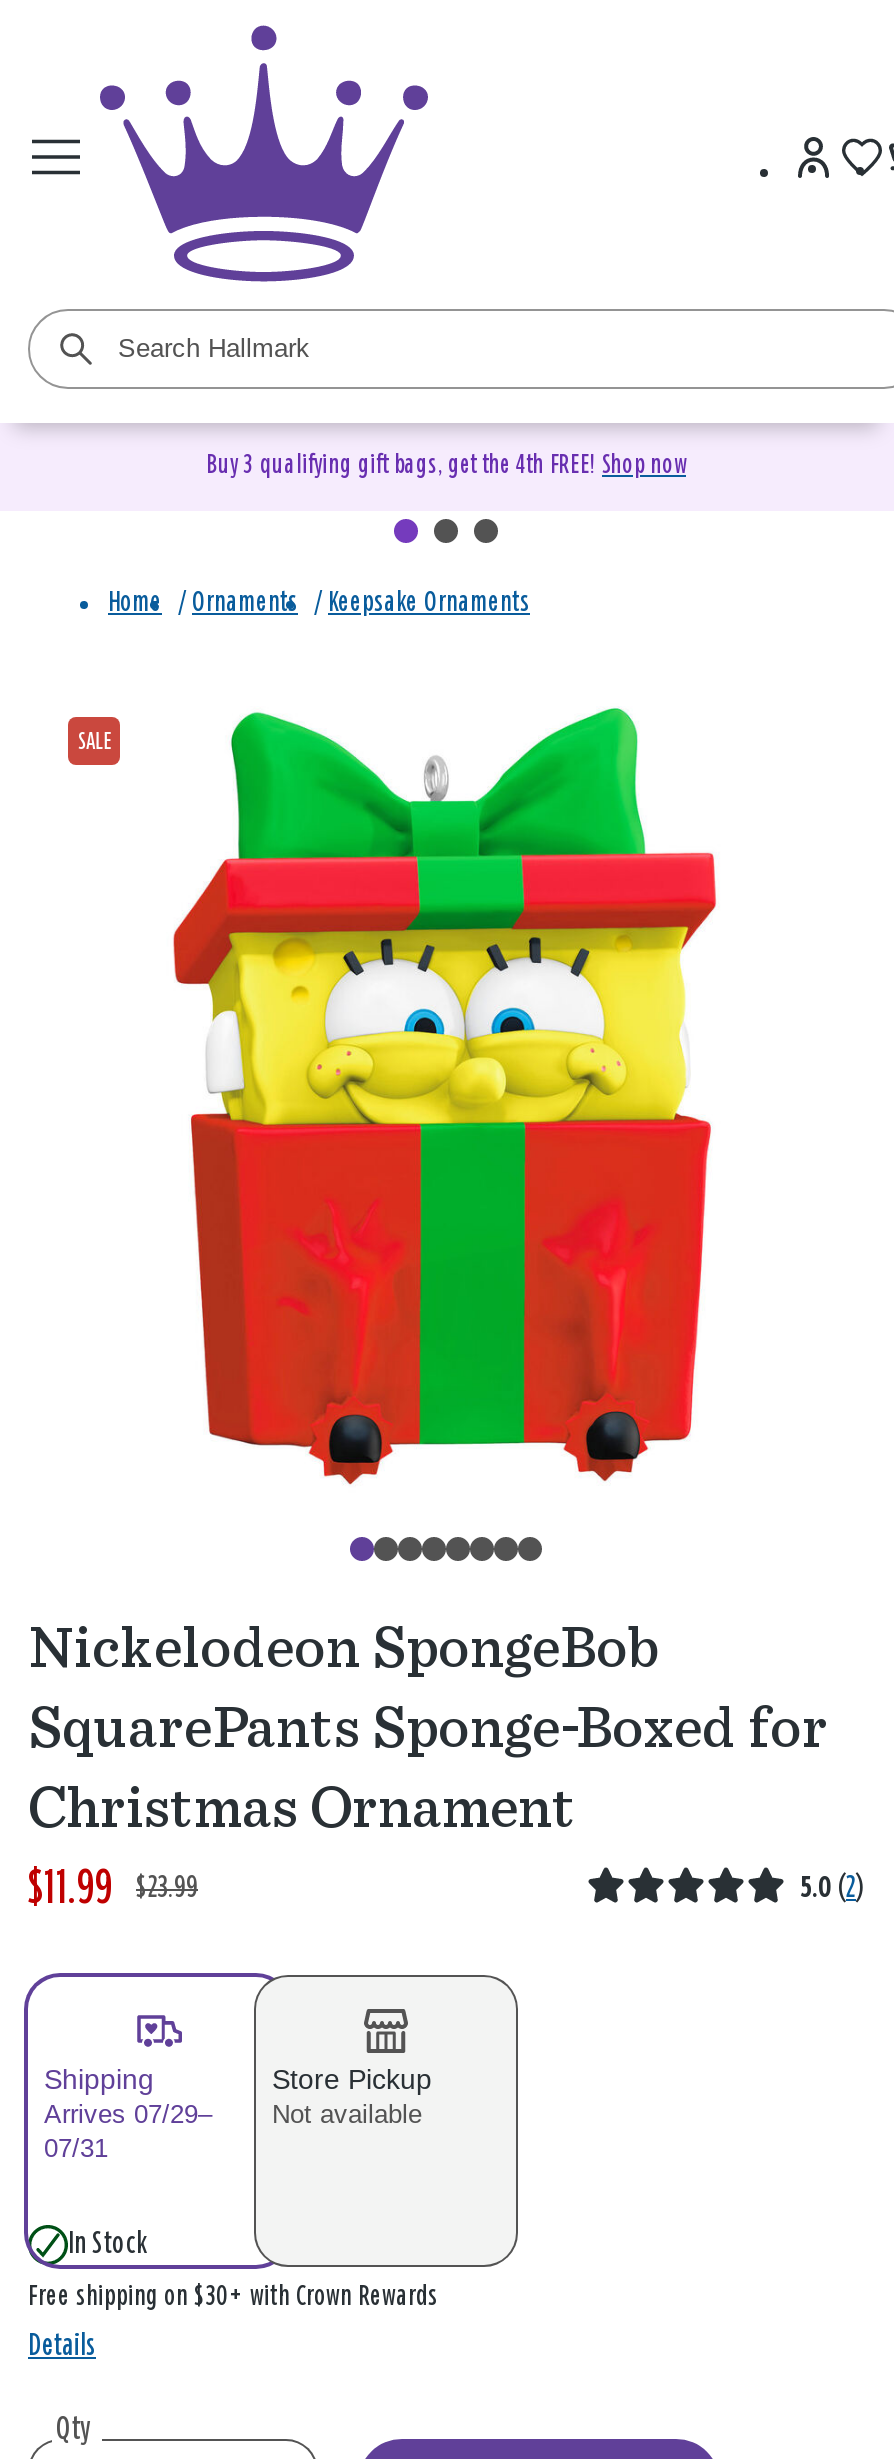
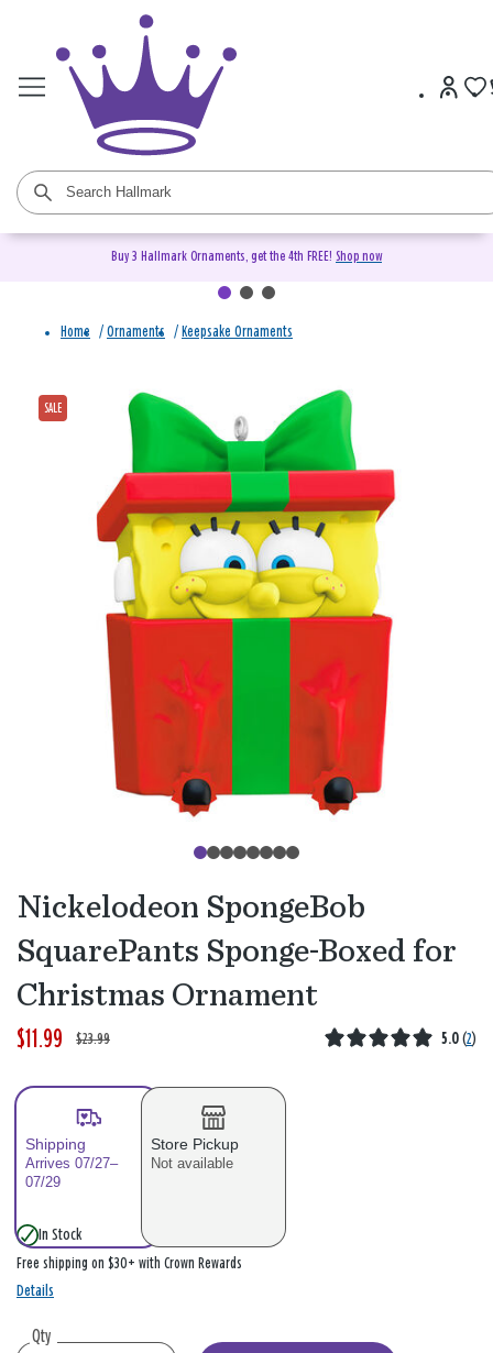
[206,453,686,479] Buy 3 qualifying gift bags, get the 4th FREE! Shop now -> [111,250,382,264] Buy 3 Hallmark Ornaments, get the 4th FREE! Shop now
[44,2099,422,2129] Arrives 07/29– Not available -> [25,1155,233,1172] Arrives 07/27– Not available
[44,2133,108,2163] 07/31 -> [25,1174,61,1190] 07/29

